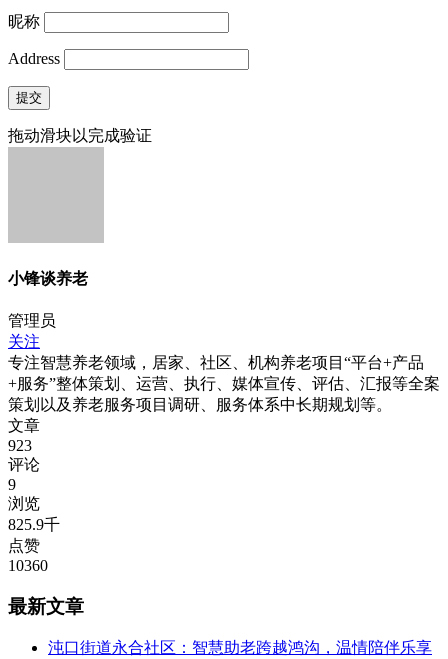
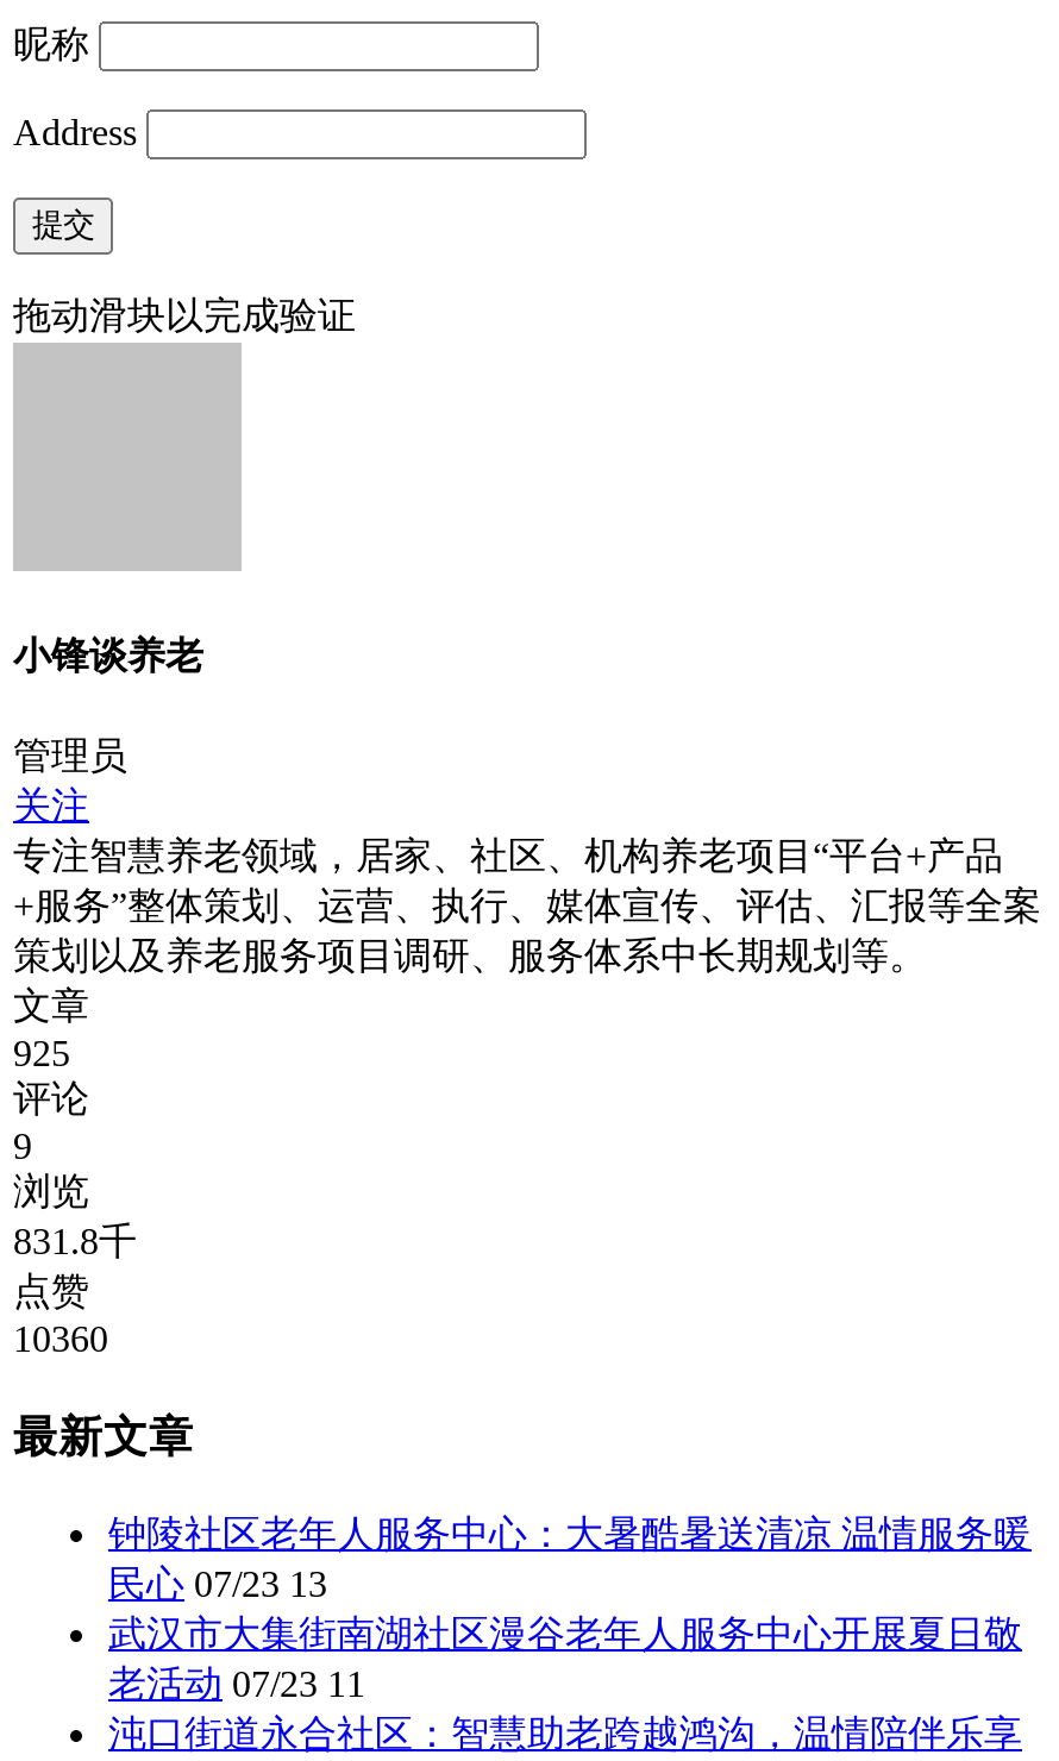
[8,437,32,454] 923 -> [13,1033,70,1073] 925
[8,516,60,533] 825.9千 -> [13,1221,137,1261] 831.8千
none -> [108,1514,1032,1705] 钟陵社区老年人服务中心：大暑酷暑送清凉 温情服务暖 | 民心 07/23 13 | 武汉市大集街南湖社区漫谷老年人服务中心开展夏日敬 | 老活动 07/23 11

